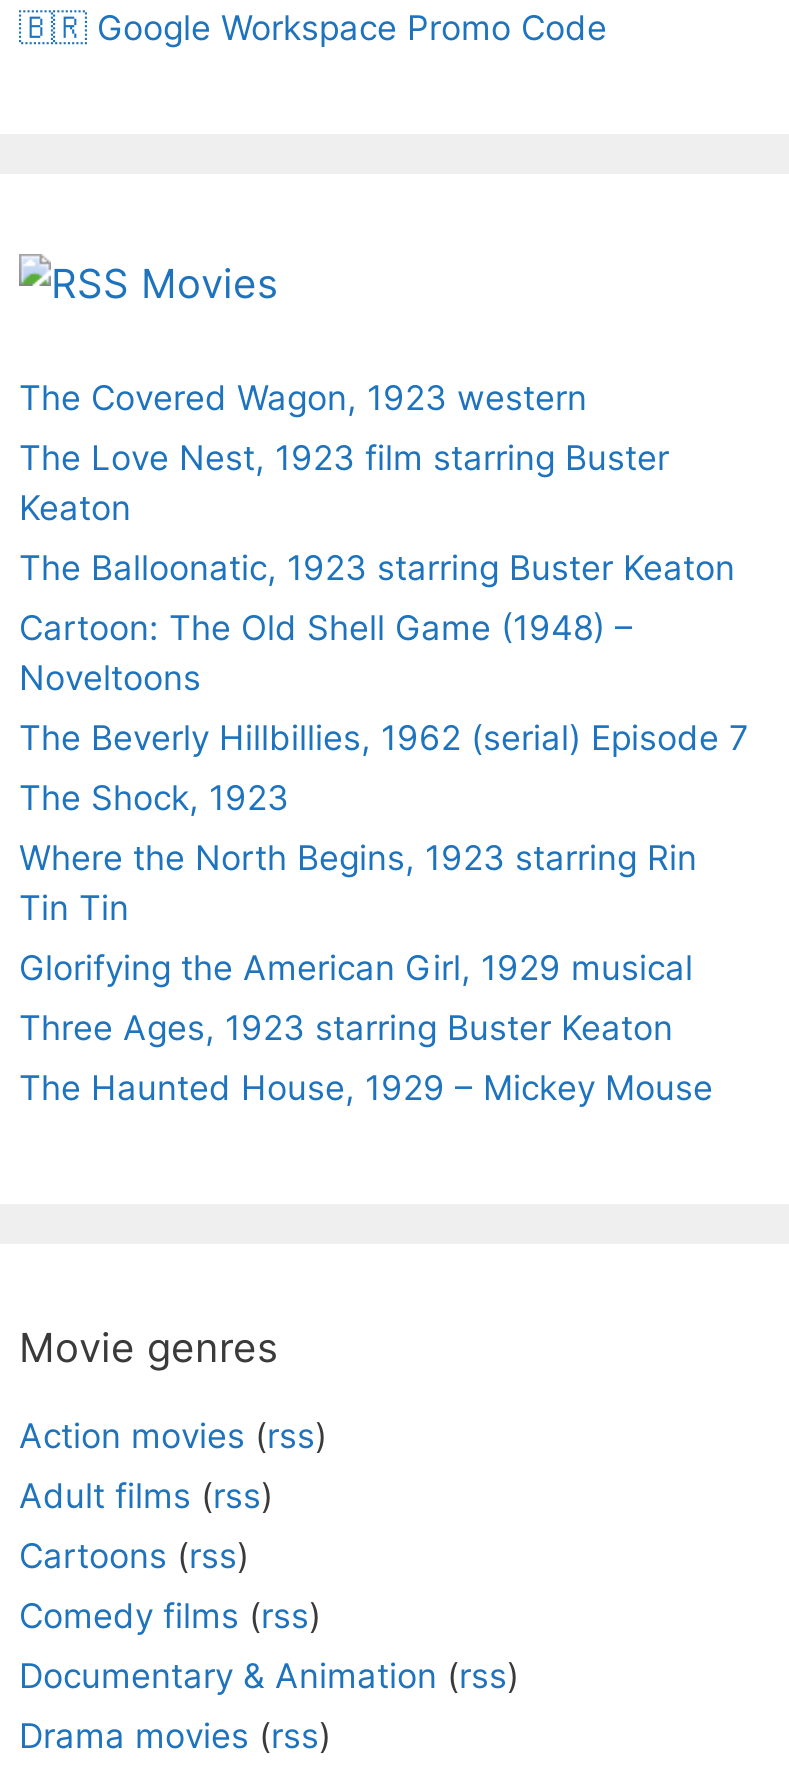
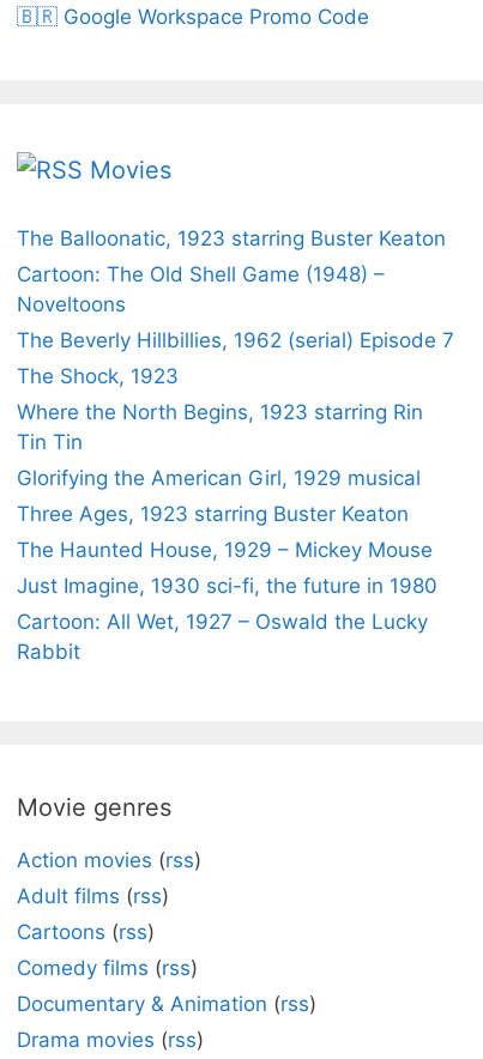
[19,377,669,527] The Covered Wagon, 1923 western | The Love Nest, 1923 film starring Buster | Keaton -> none
moved [19,547,749,1107] -> [17,226,454,561]: The Balloonatic, 1923 starring Buster Keaton | Cartoon: The Old Shell Game (1948) – | Noveltoons | ... | Three Ages, 1923 starring Buster Keaton | The Haunted House, 1929 – Mickey Mouse
none -> [17,573,437,663] Just Imagine, 1930 sci-fi, the future in 1980 | Cartoon: All Wet, 1927 – Oswald the Lucky | Rabbit

